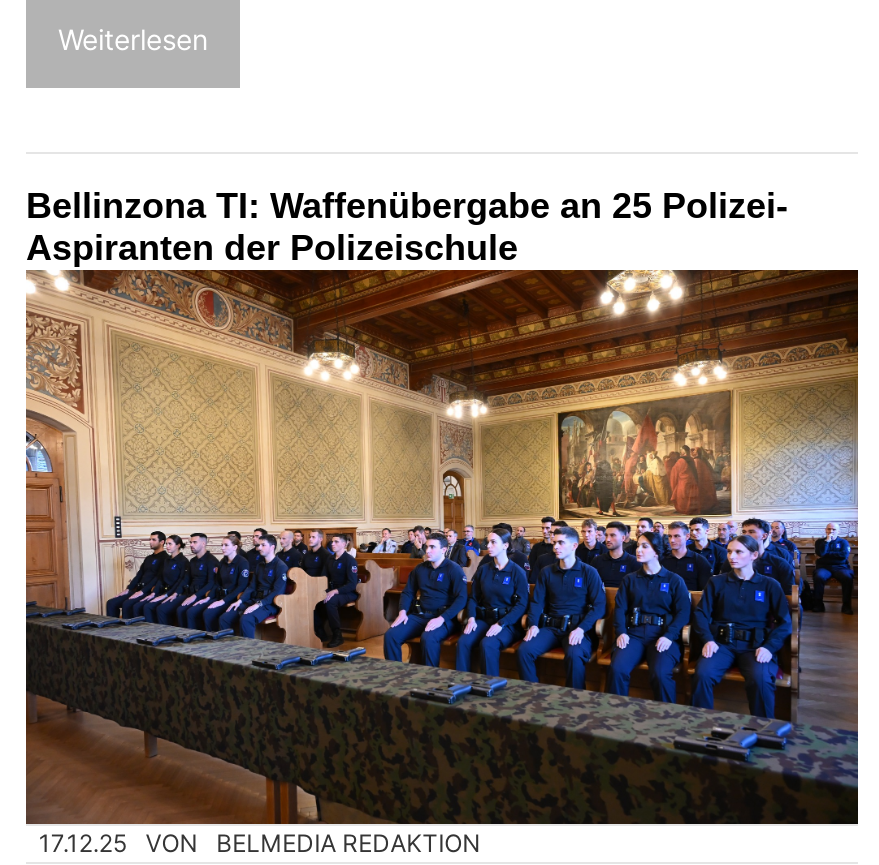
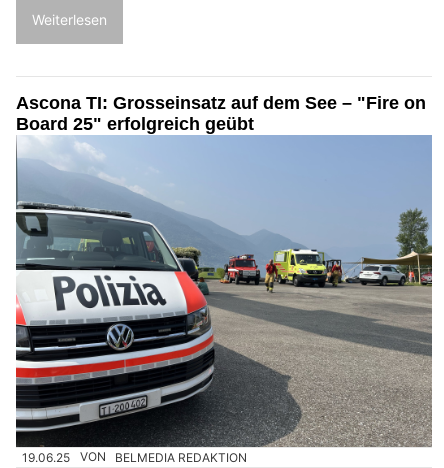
[26,186,788,268] Bellinzona TI: Waffenübergabe an 25 Polizei- | Aspiranten der Polizeischule -> [16,93,426,134] Ascona TI: Grosseinsatz auf dem See – "Fire on | Board 25" erfolgreich geübt
[24,267,860,859] [image] | 17.12.25 VON BELMEDIA REDAKTION -> [15,135,432,464] [image] | 19.06.25 VON BELMEDIA REDAKTION

